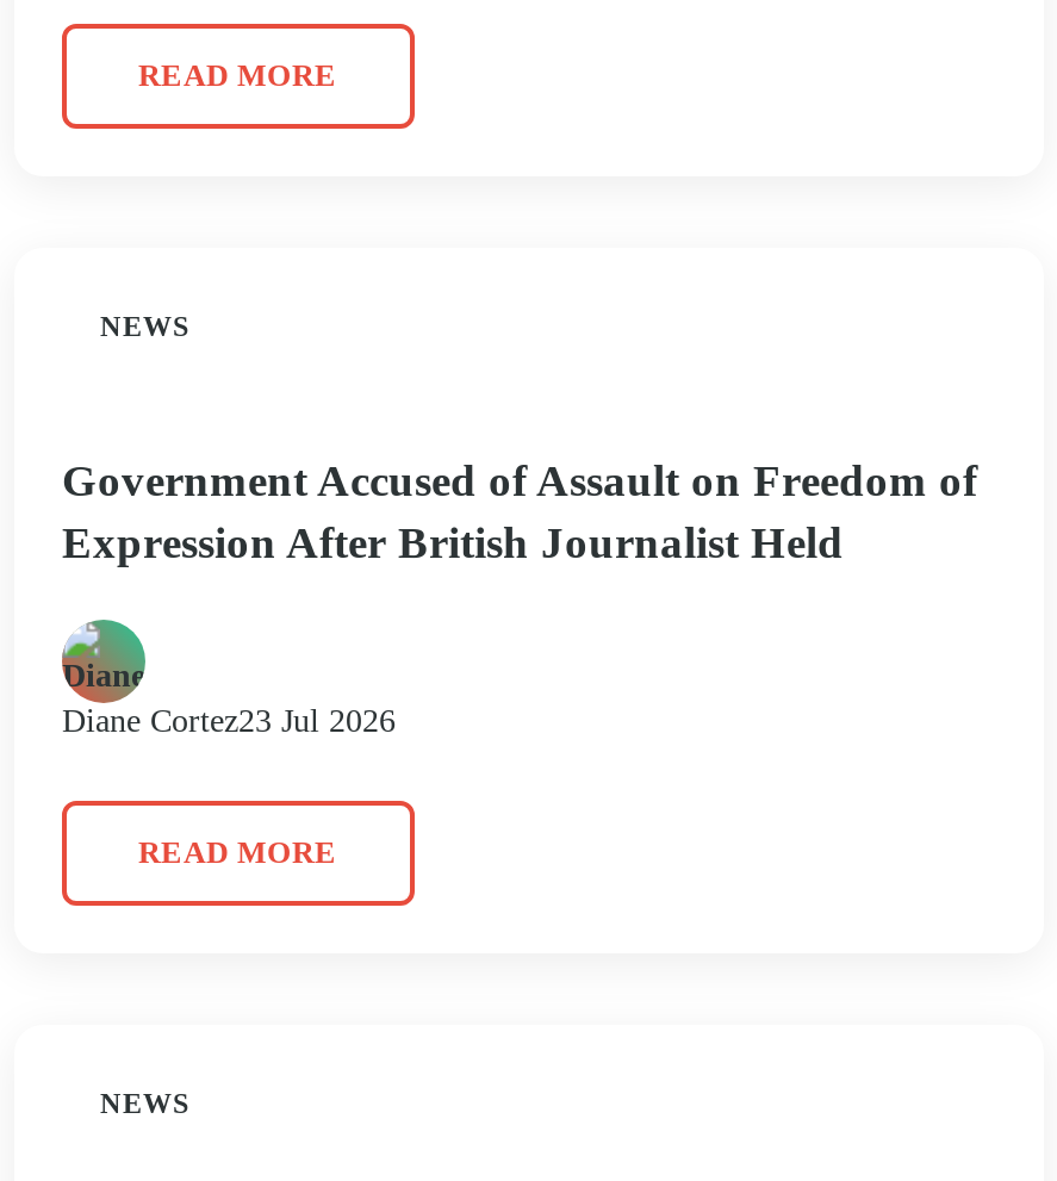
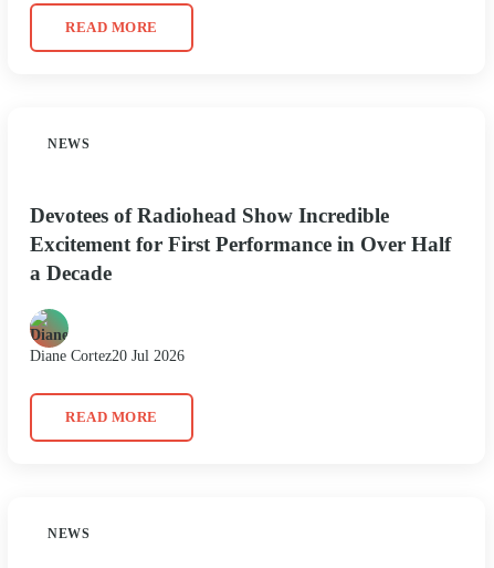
[62,456,977,568] Government Accused of Assault on Freedom of | Expression After British Journalist Held -> [30,204,451,285] Devotees of Radiohead Show Incredible | Excitement for First Performance in Over Half | a Decade
[62,703,396,739] Diane Cortez23 Jul 2026 -> [30,348,185,364] Diane Cortez20 Jul 2026

